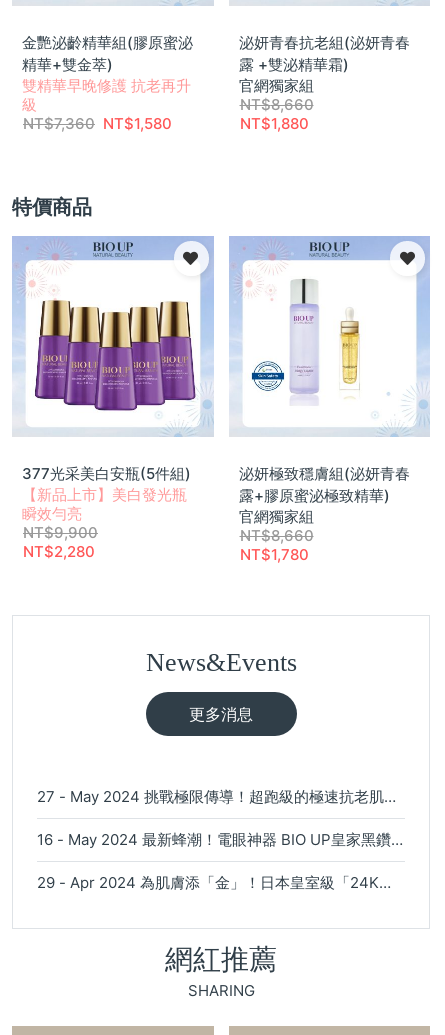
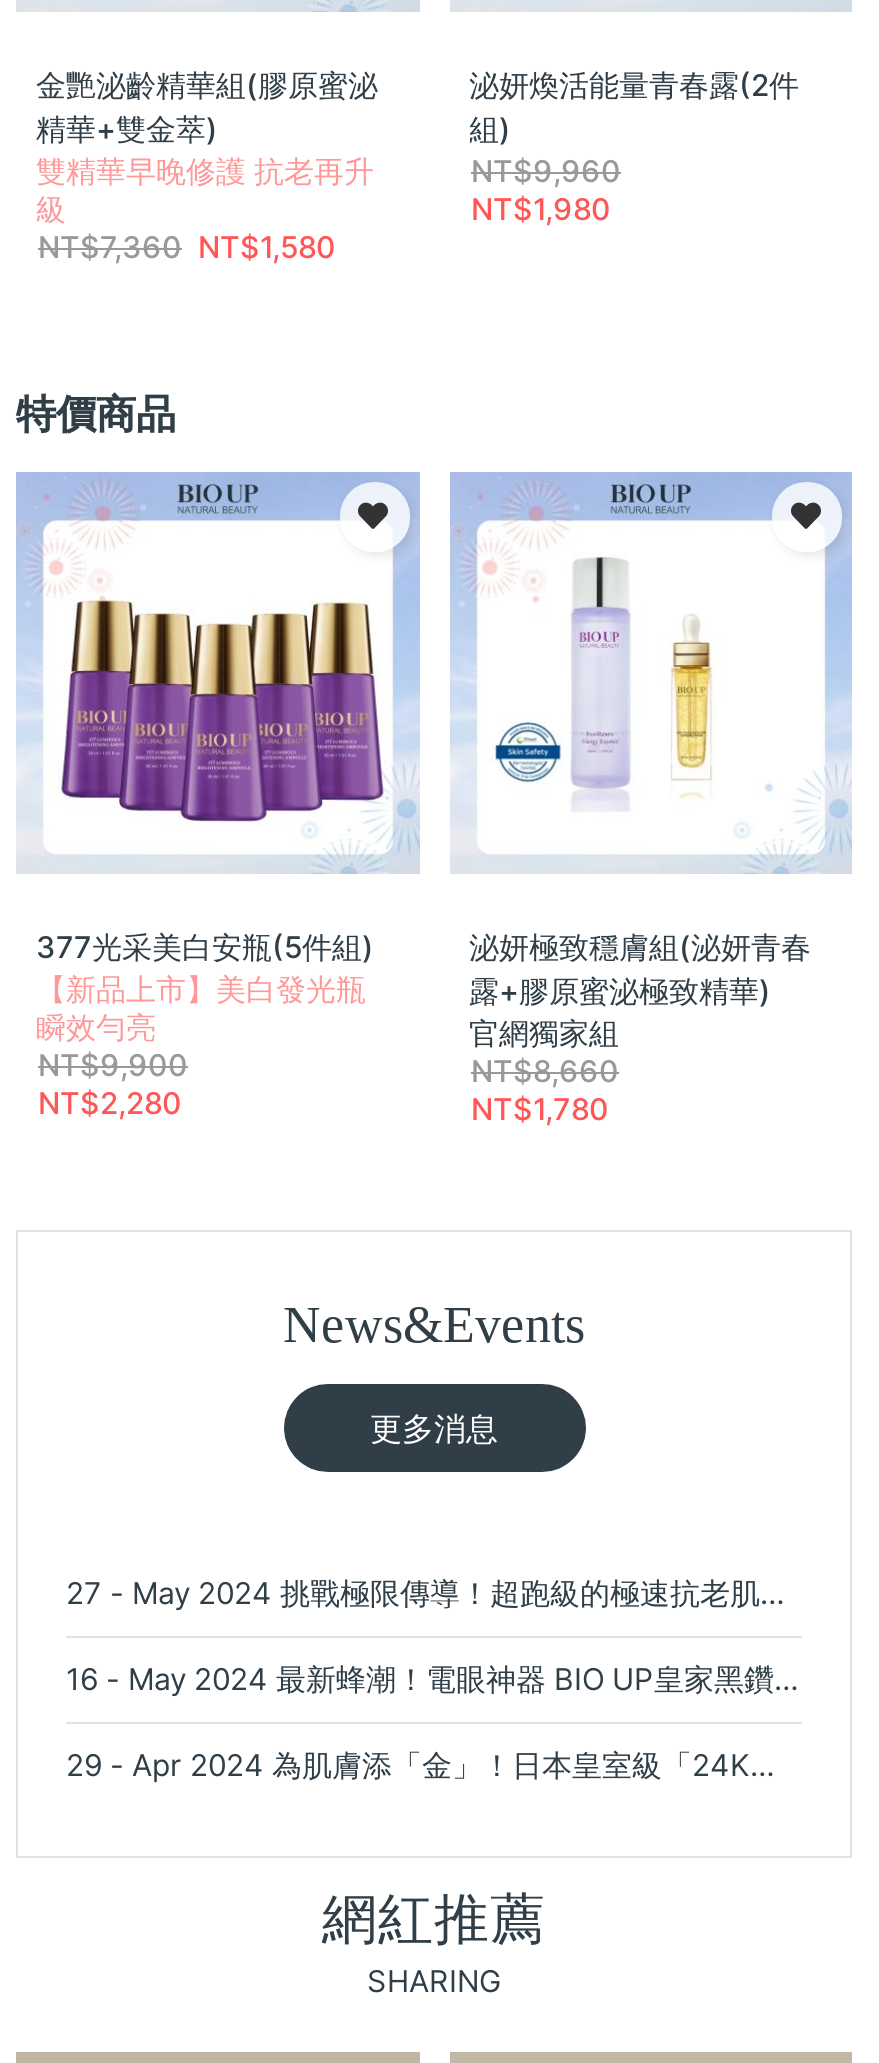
[238,33,409,133] 泌妍青春抗老組(泌妍青春 | 露 +雙泌精華霜) | 官網獨家組 | NT$8,660 | NT$1,880 -> [469,66,799,228] 泌妍煥活能量青春露(2件 | 組) | NT$9,960 | NT$1,980

